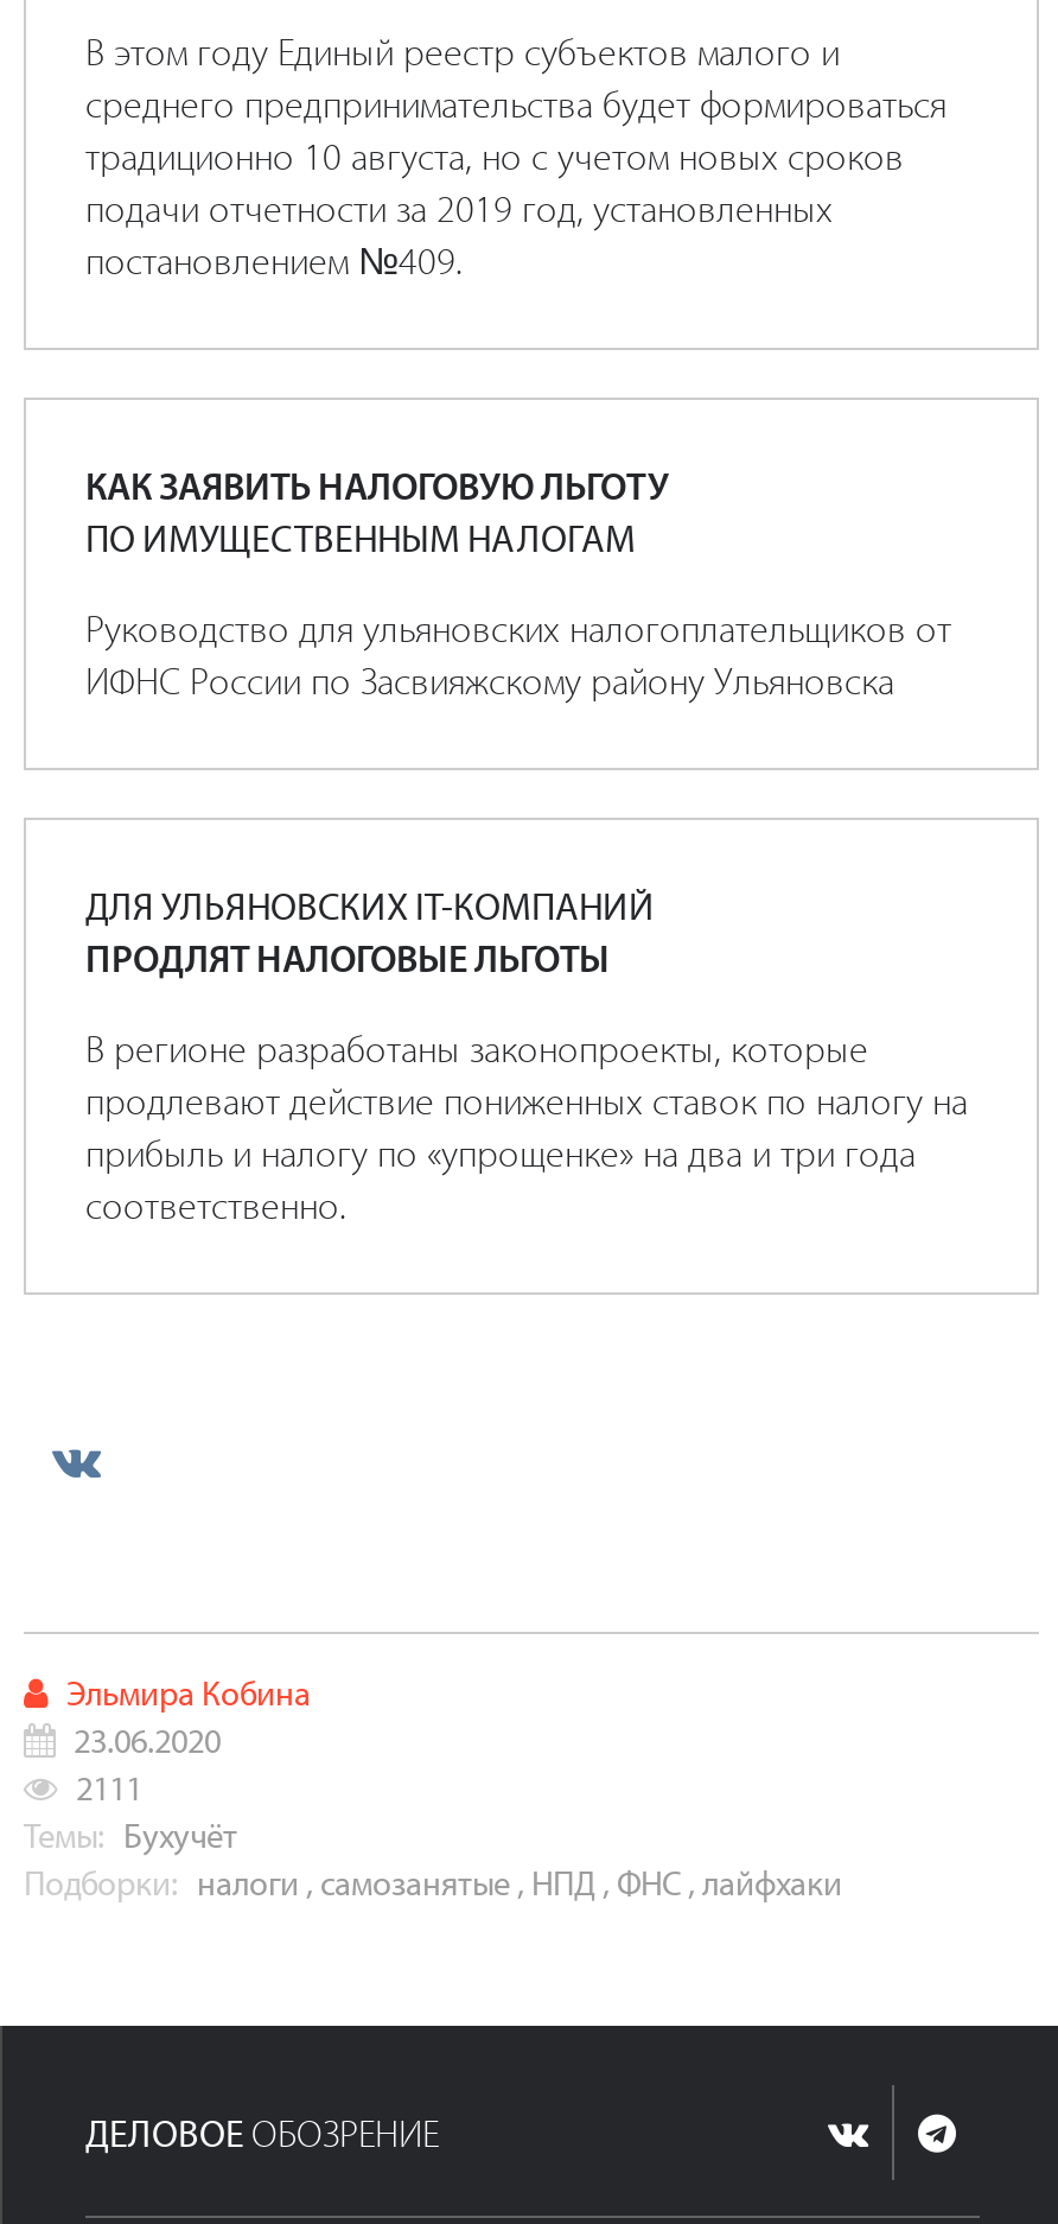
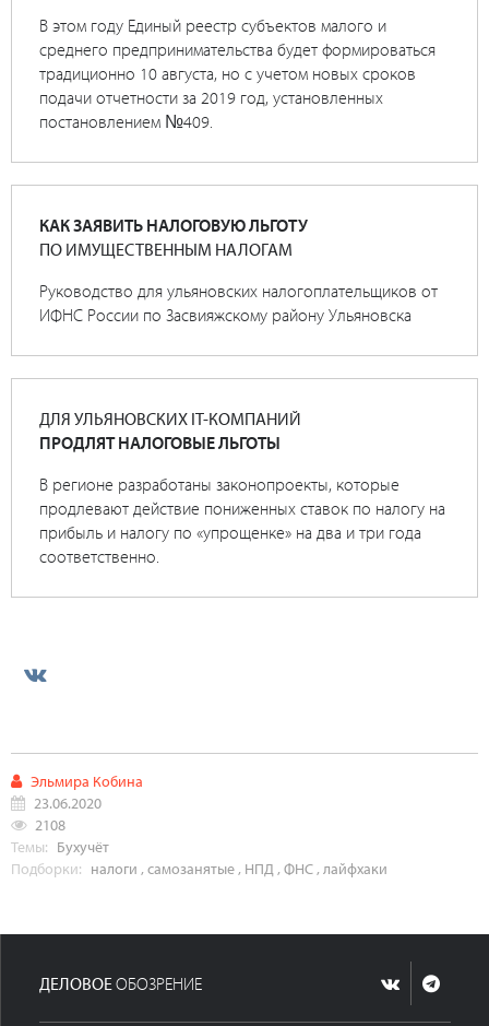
[69,1764,142,1809] 2111 -> [32,814,65,834] 2108

